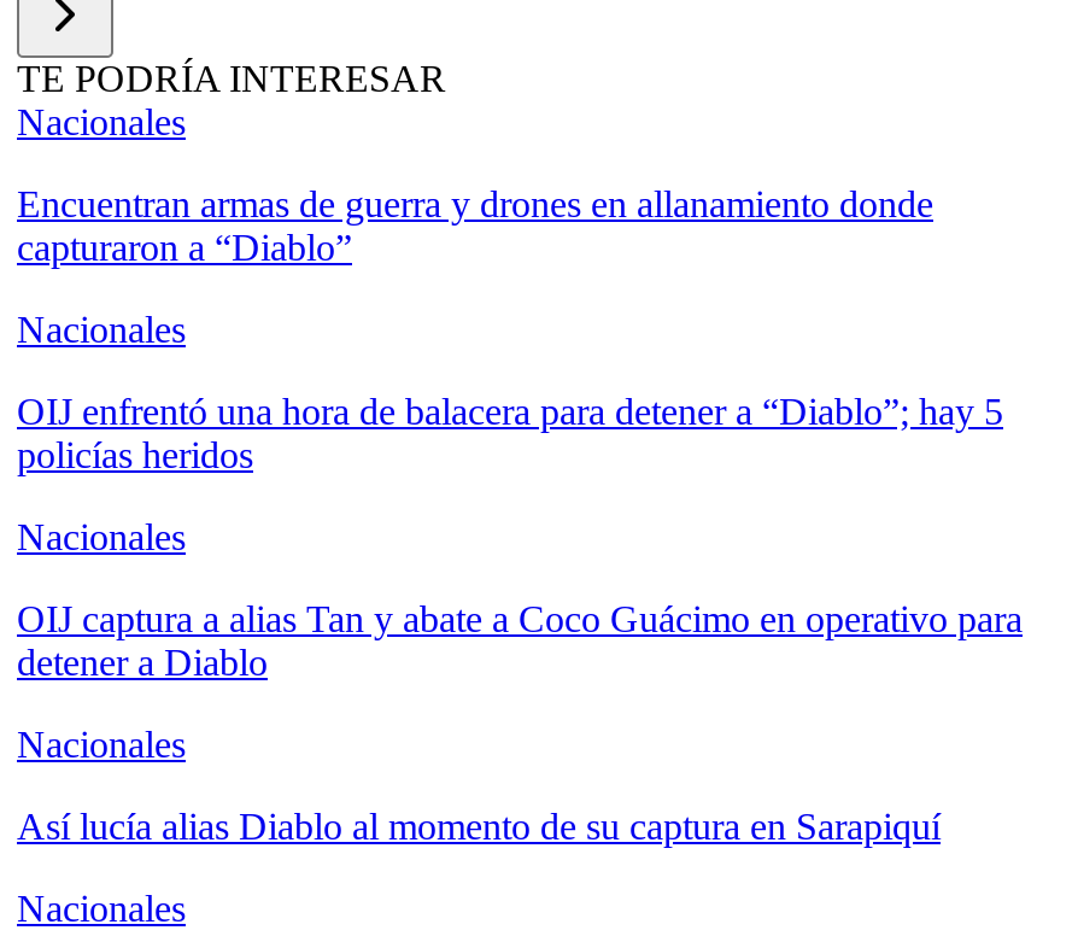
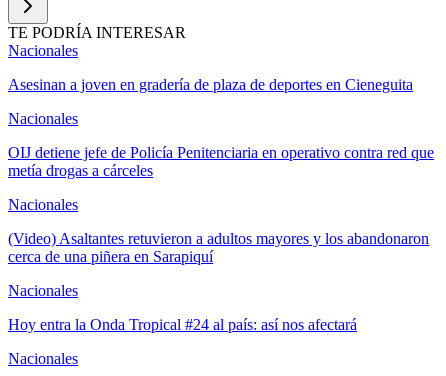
[17,184,933,268] Encuentran armas de guerra y drones en allanamiento donde | capturaron a “Diablo” -> [8,76,413,93] Asesinan a joven en gradería de plaza de deportes en Cieneguita
[17,391,1003,476] OIJ enfrentó una hora de balacera para detener a “Diablo”; hay 5 | policías heridos -> [8,144,434,179] OIJ detiene jefe de Policía Penitenciaria en operativo contra red que | metía drogas a cárceles
[17,599,1023,683] OIJ captura a alias Tan y abate a Coco Guácimo en operativo para | detener a Diablo -> [8,230,429,265] (Video) Asaltantes retuvieron a adultos mayores y los abandonaron | cerca de una piñera en Sarapiquí
[17,806,941,847] Así lucía alias Diablo al momento de su captura en Sarapiquí -> [8,316,357,333] Hoy entra la Onda Tropical #24 al país: así nos afectará

